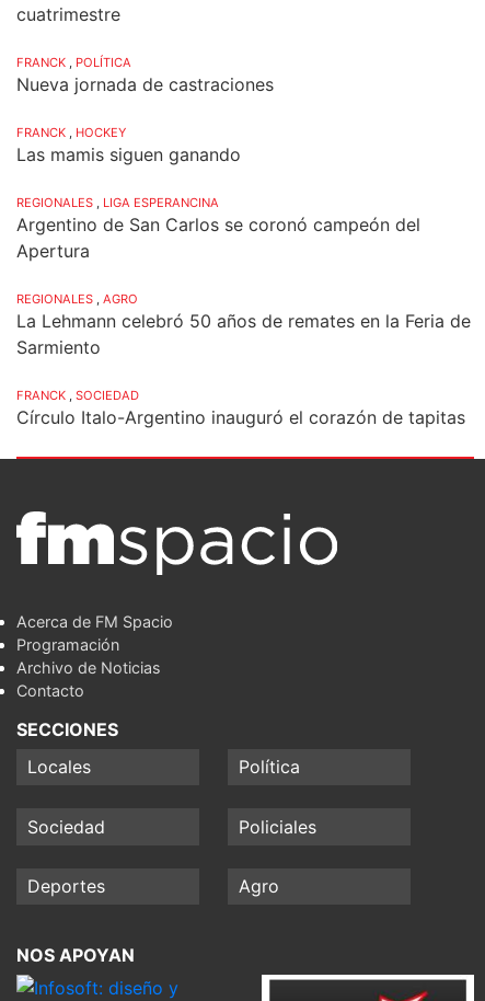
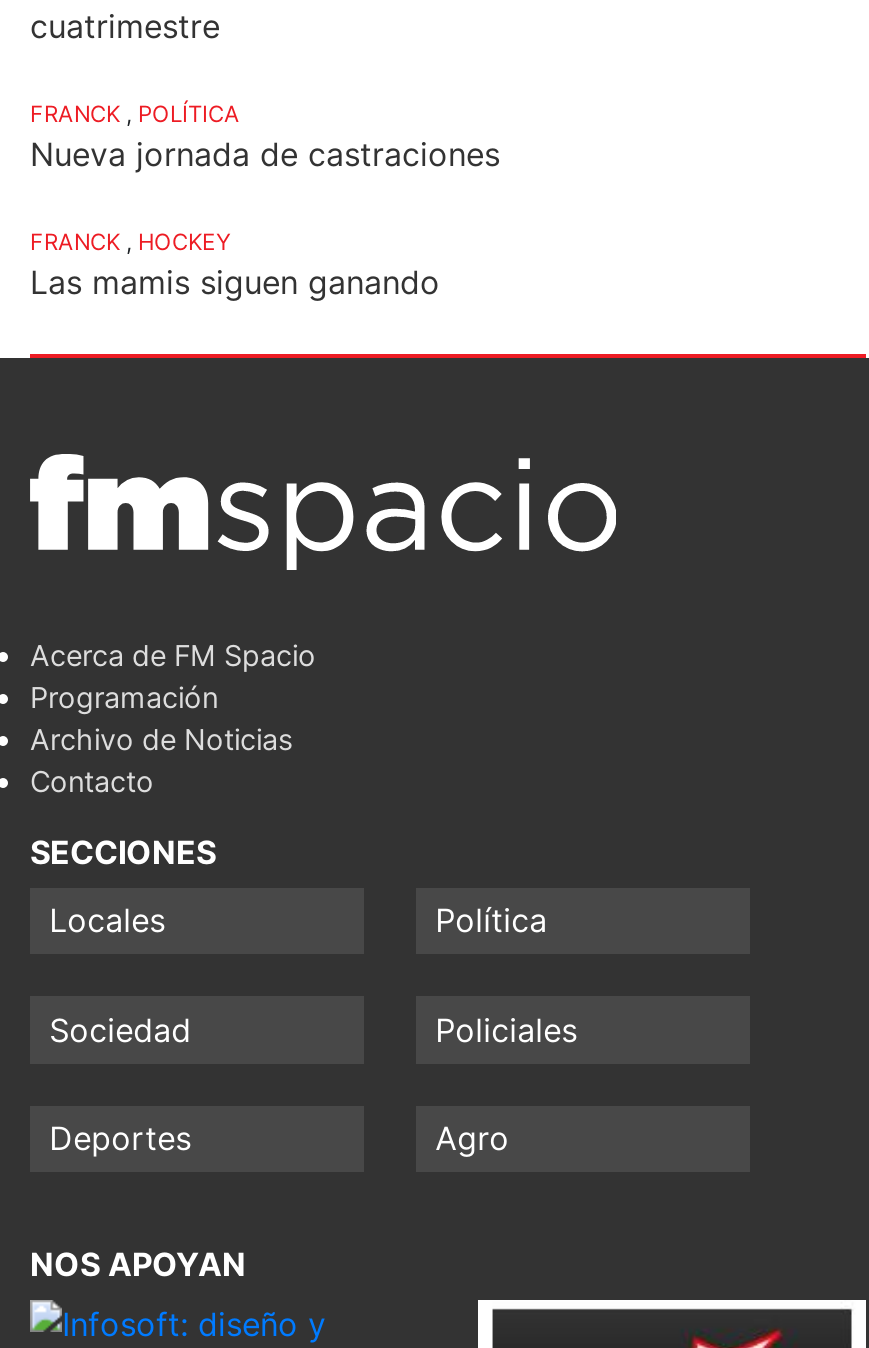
[16,195,471,428] REGIONALES , LIGA ESPERANCINA | Argentino de San Carlos se coronó campeón del | Apertura | REGIONALES , AGRO | La Lehmann celebró 50 años de remates en la Feria de | Sarmiento | FRANCK , SOCIEDAD | Círculo Italo-Argentino inauguró el corazón de tapitas -> none

